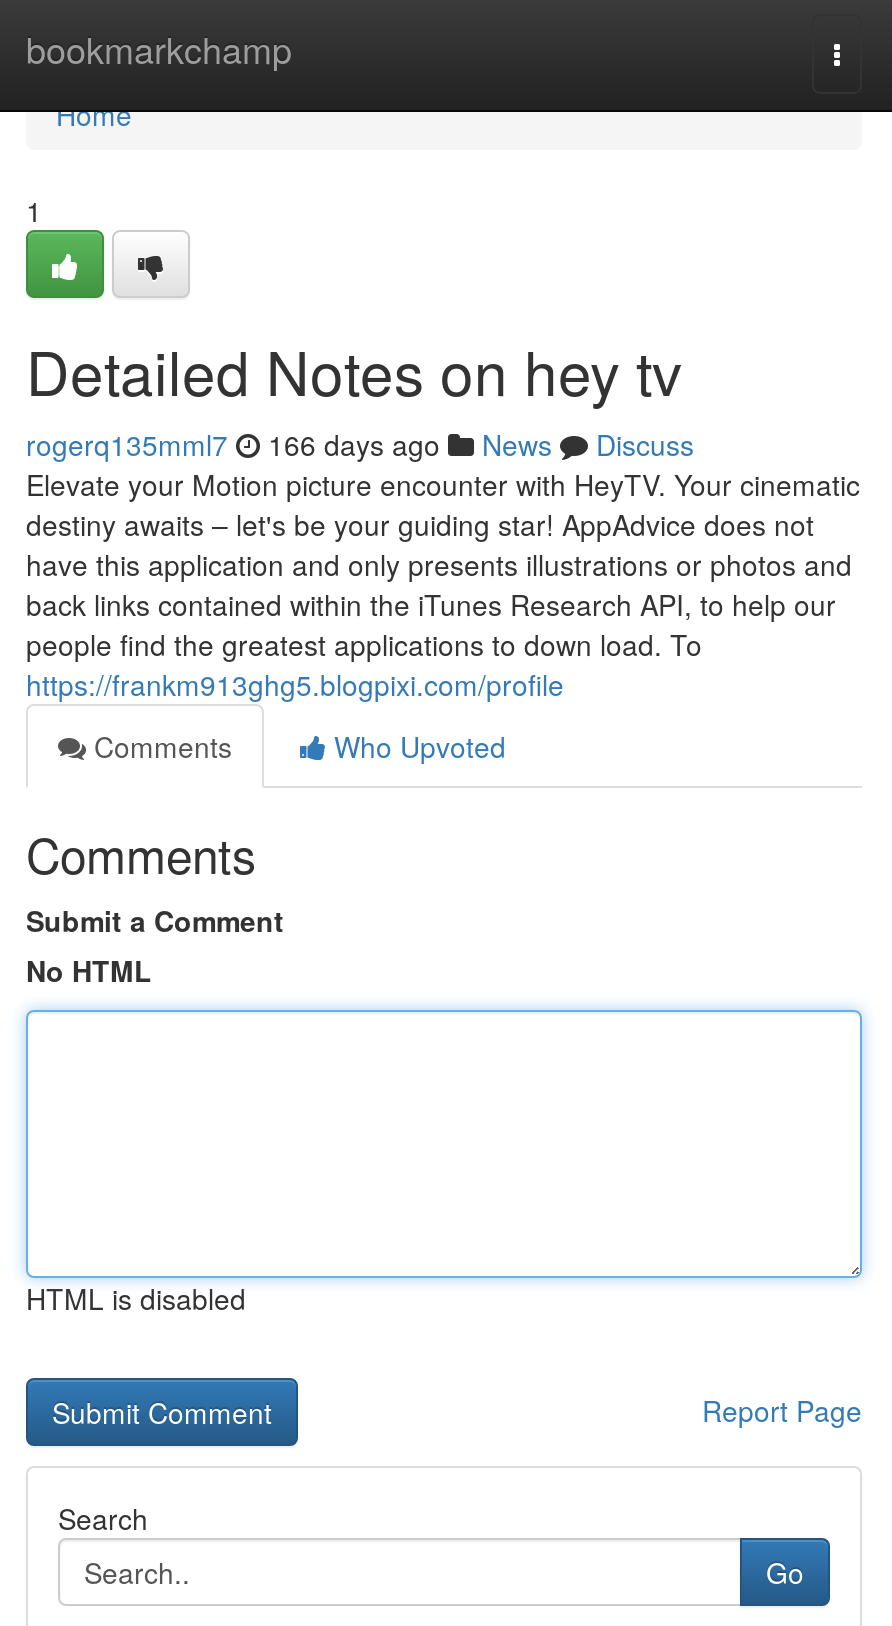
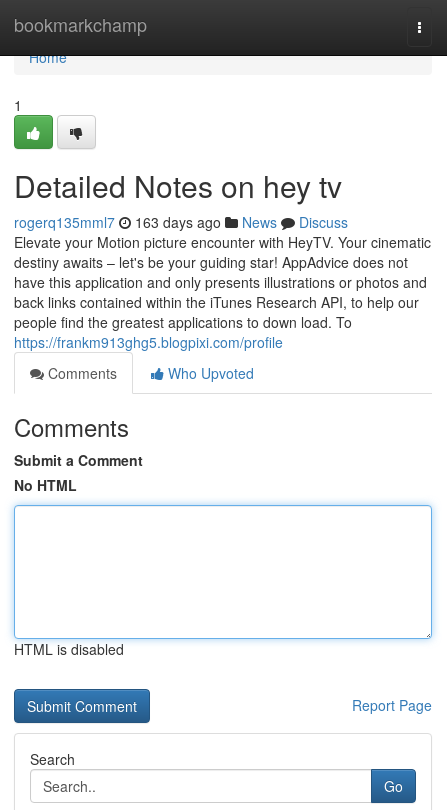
[26,424,694,464] rogerq135mml7 166 days ago News Discuss -> [14,212,348,232] rogerq135mml7 163 days ago News Discuss

